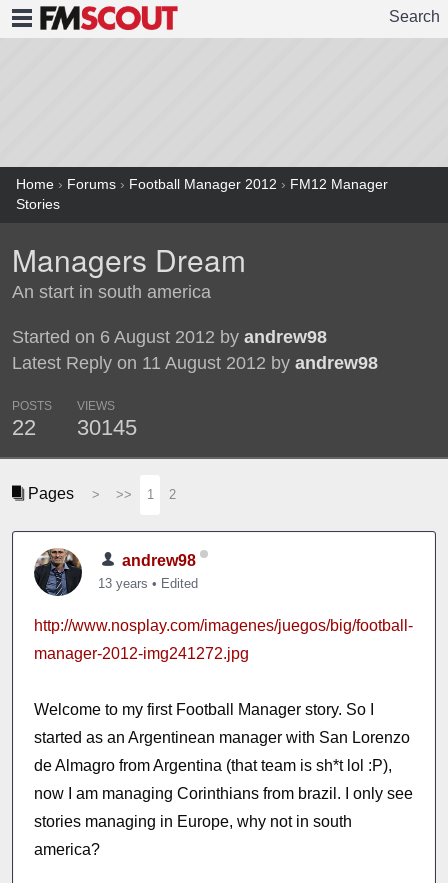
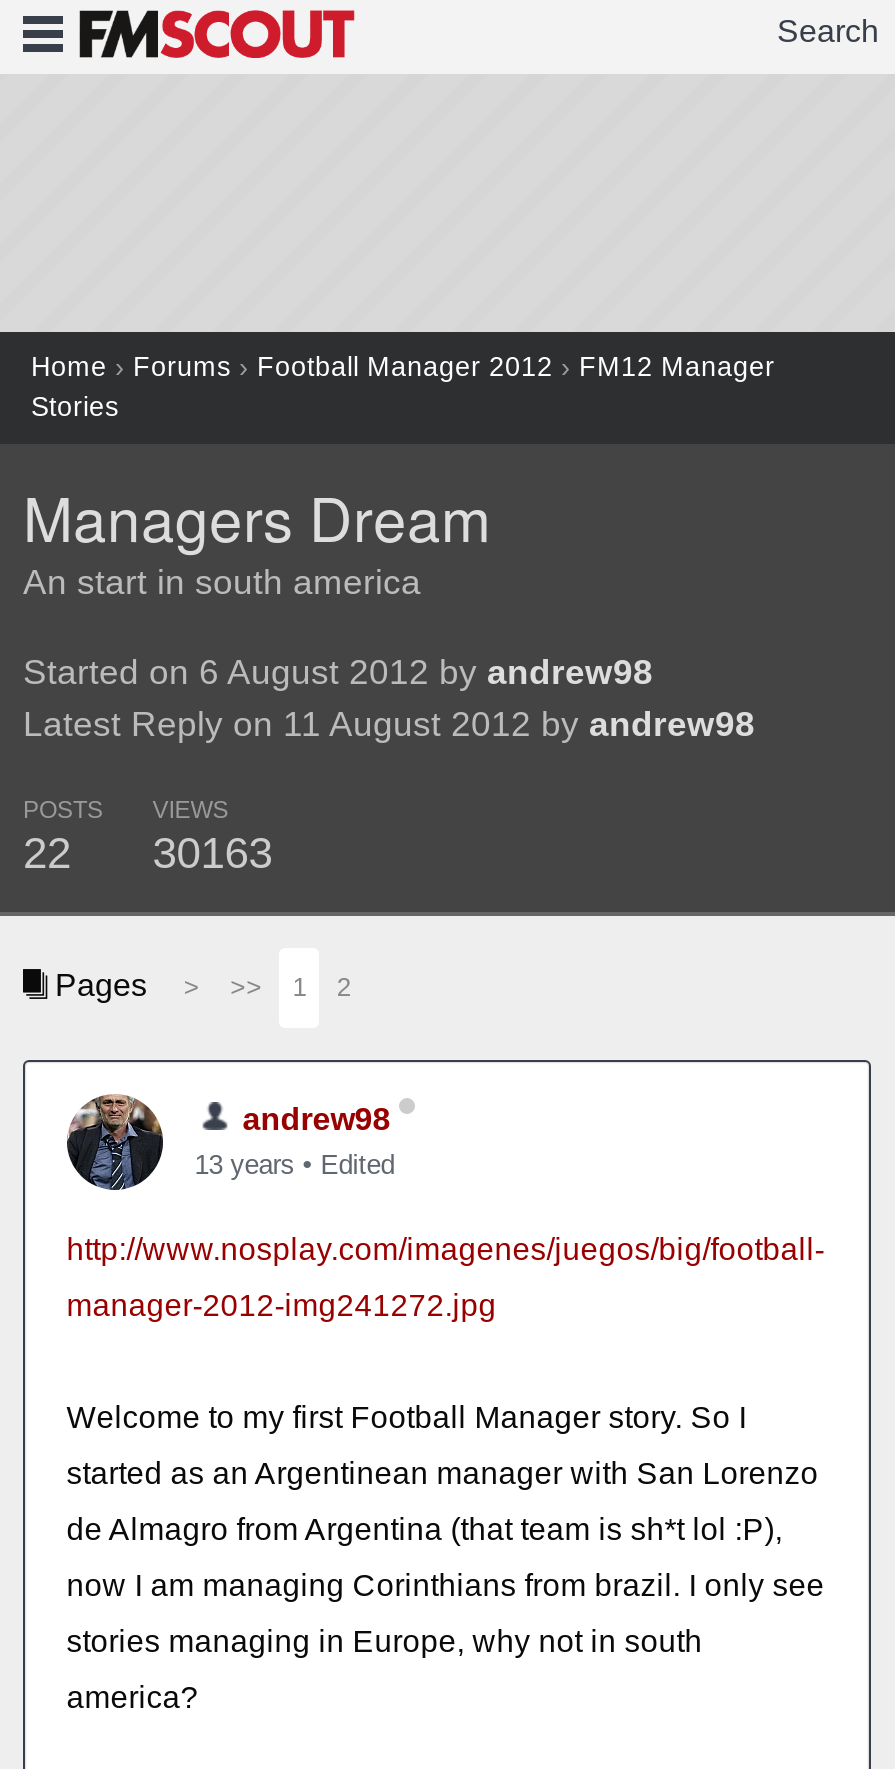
[12,415,137,440] 22 30145 -> [23,828,273,878] 22 30163

